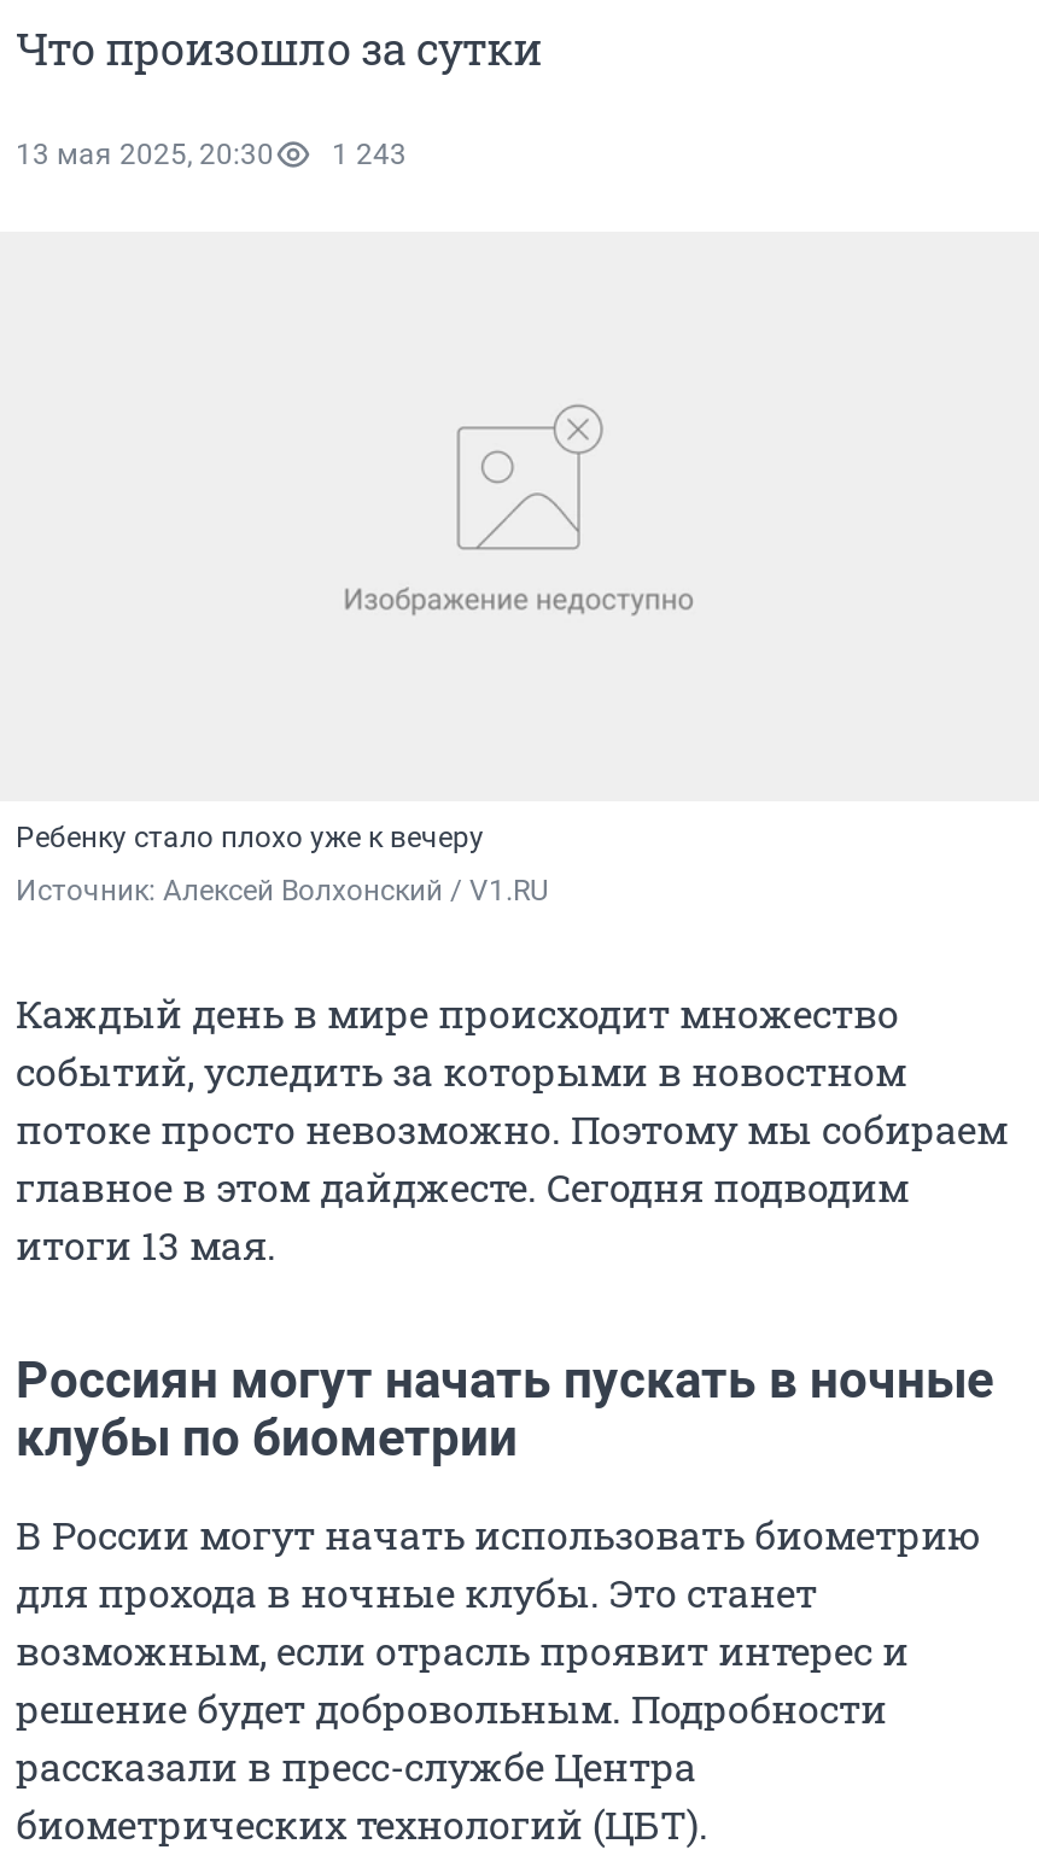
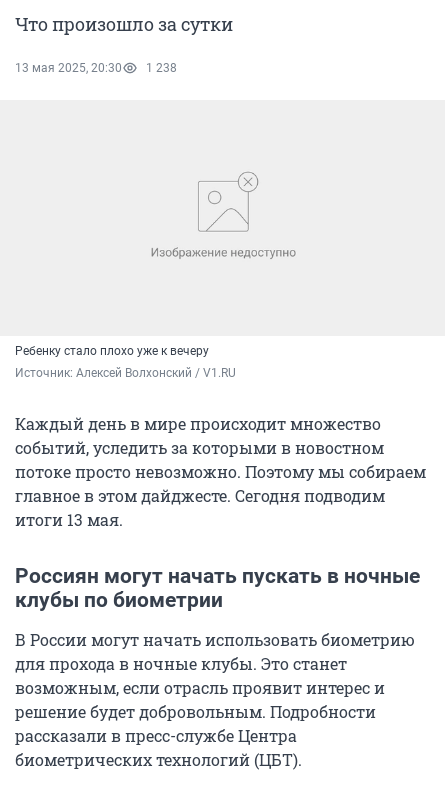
[16,138,407,172] 13 мая 2025, 20:30 1 243 -> [15,61,177,75] 13 мая 2025, 20:30 1 238

